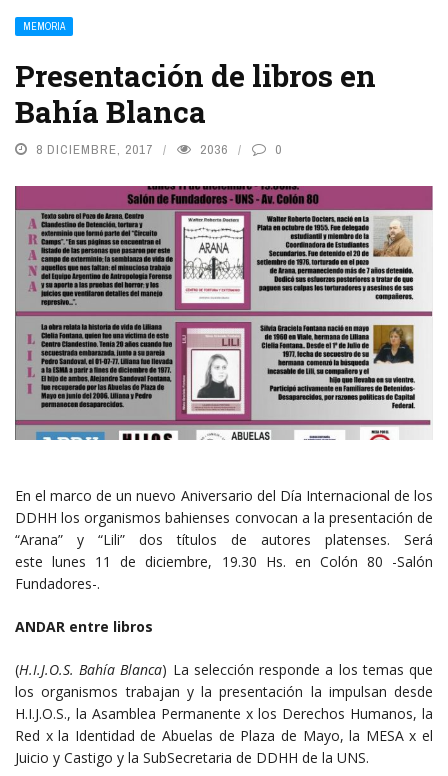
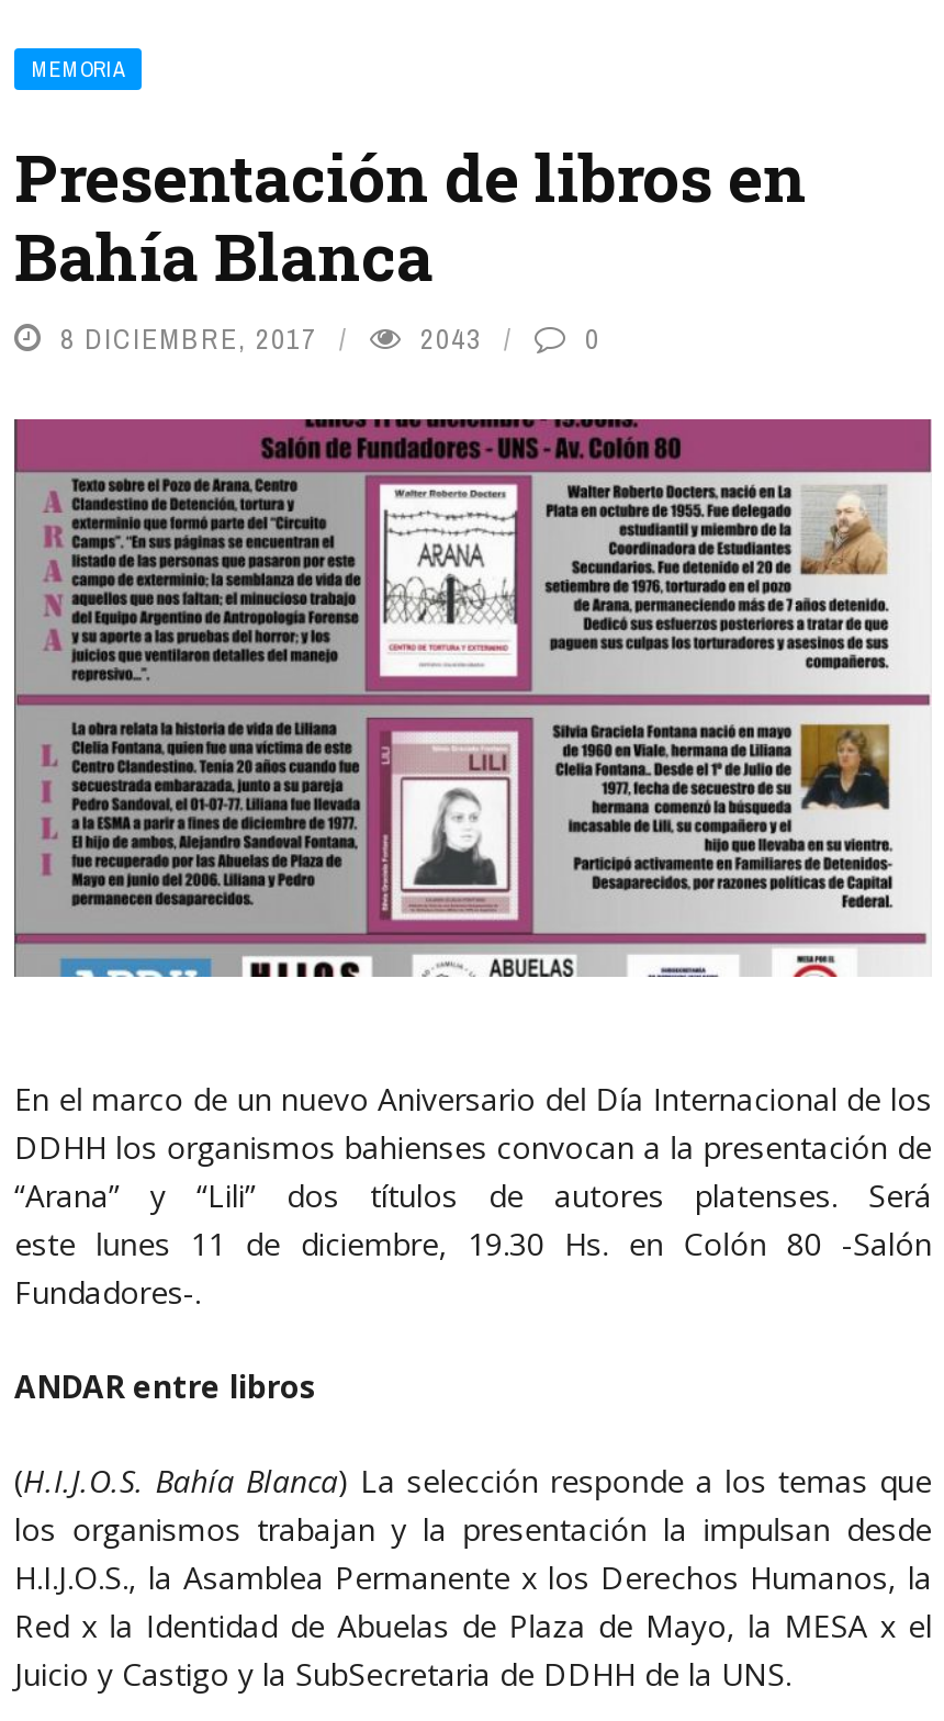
[200,141,228,158] 2036 -> [420,322,482,359] 2043

